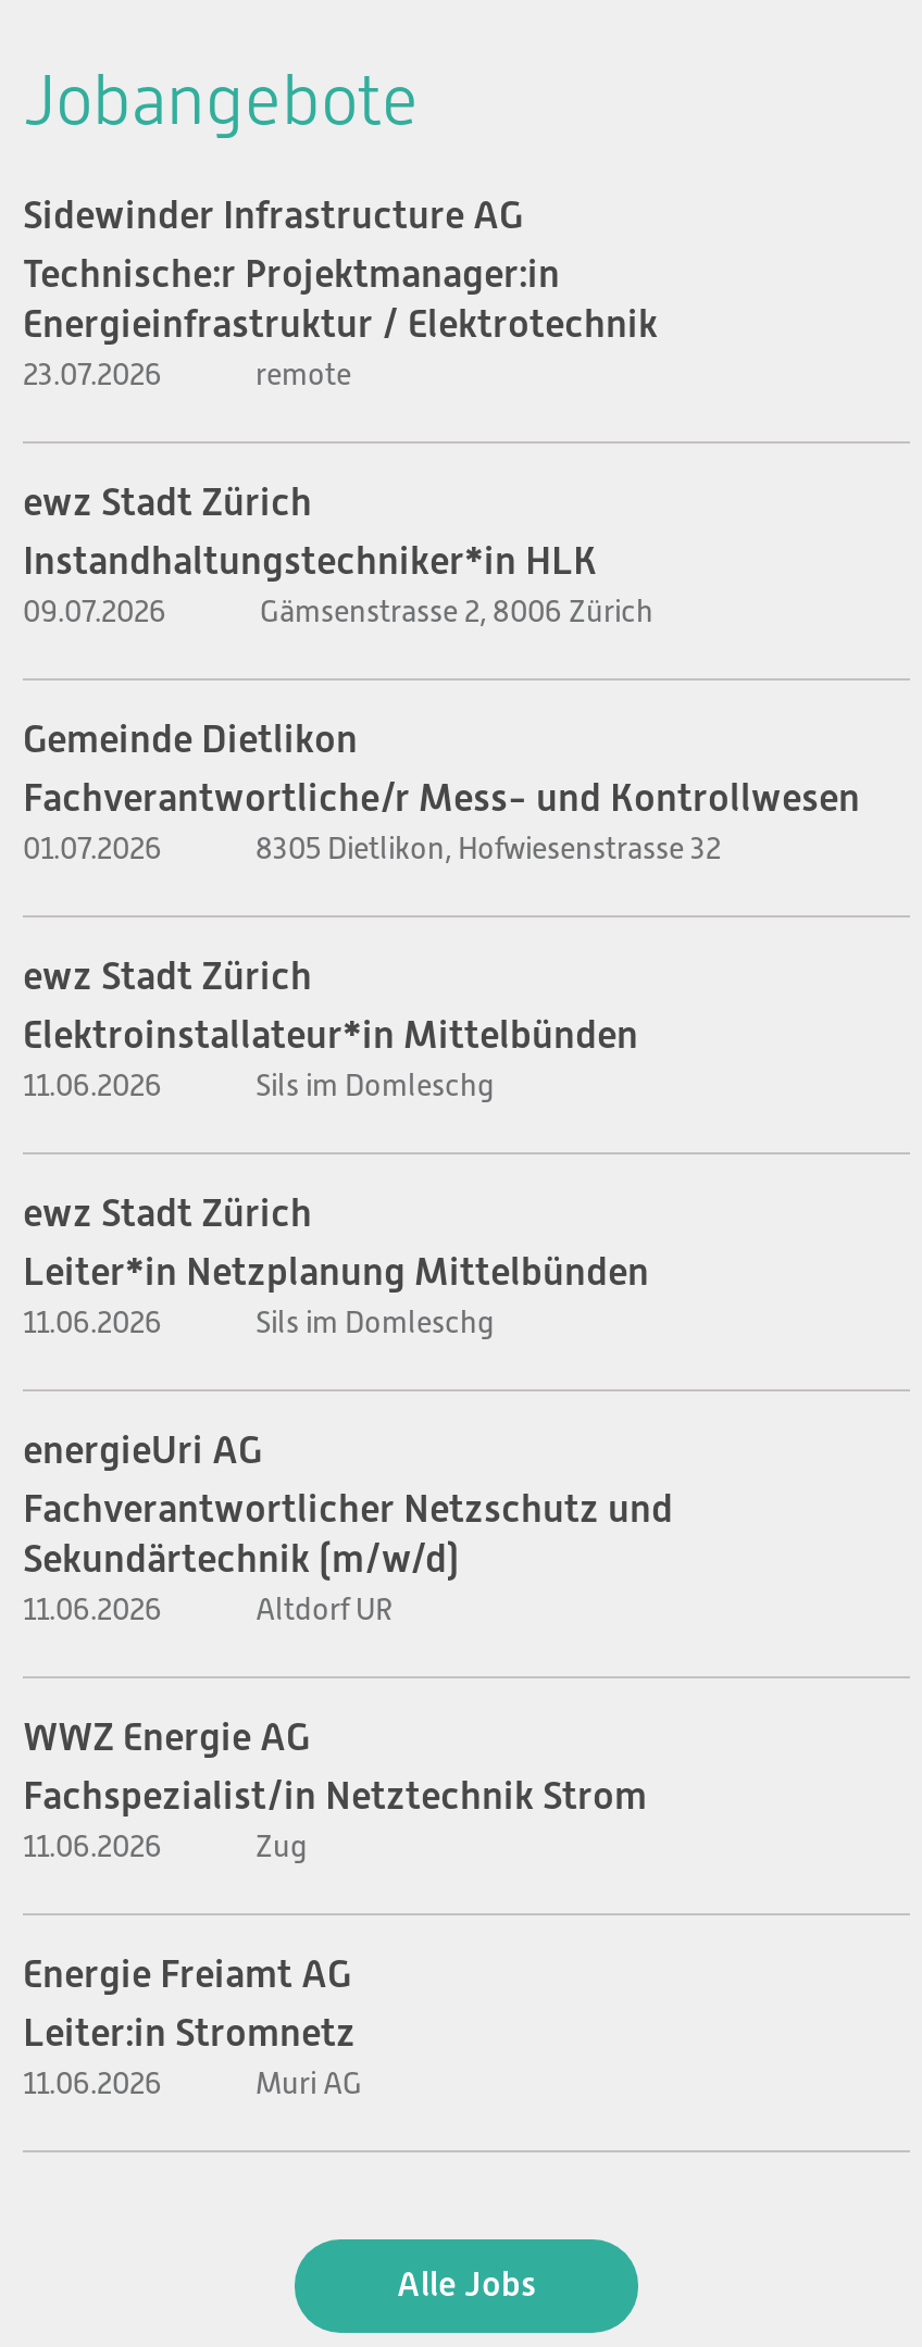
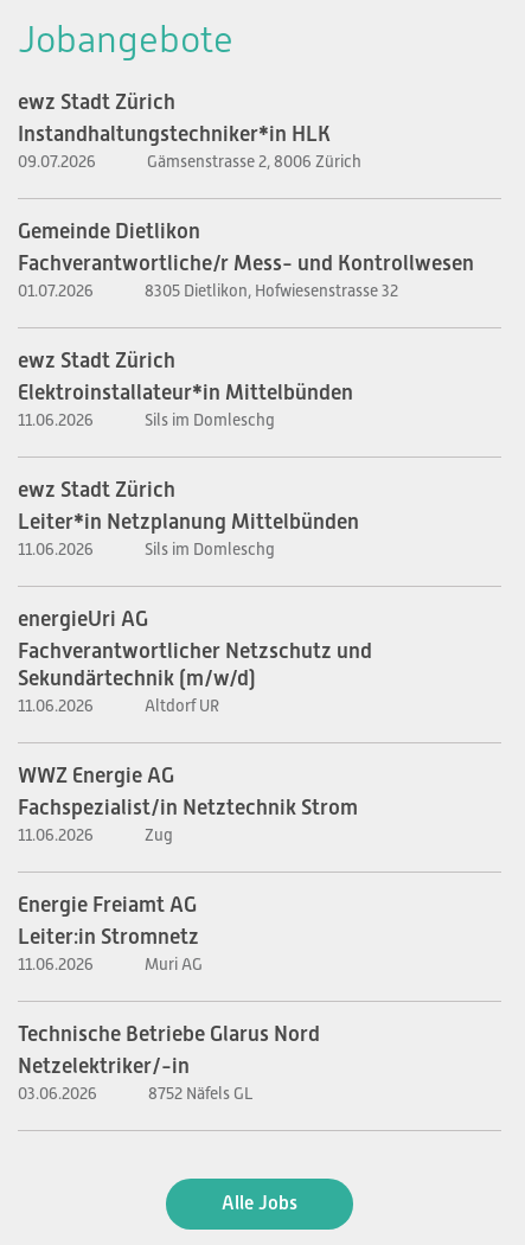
[23,193,658,391] Sidewinder Infrastructure AG | Technische:r Projektmanager:in | Energieinfrastruktur / Elektrotechnik | 23.07.2026 | remote -> none
moved [23,480,860,2100] -> [18,90,474,973]: ewz Stadt Zürich | Instandhaltungstechniker*in HLK | 09.07.2026 | ... | 11.06.2026 | Muri AG
none -> [18,1022,320,1102] Technische Betriebe Glarus Nord | Netzelektriker/-in | 03.06.2026 | 8752 Näfels GL

